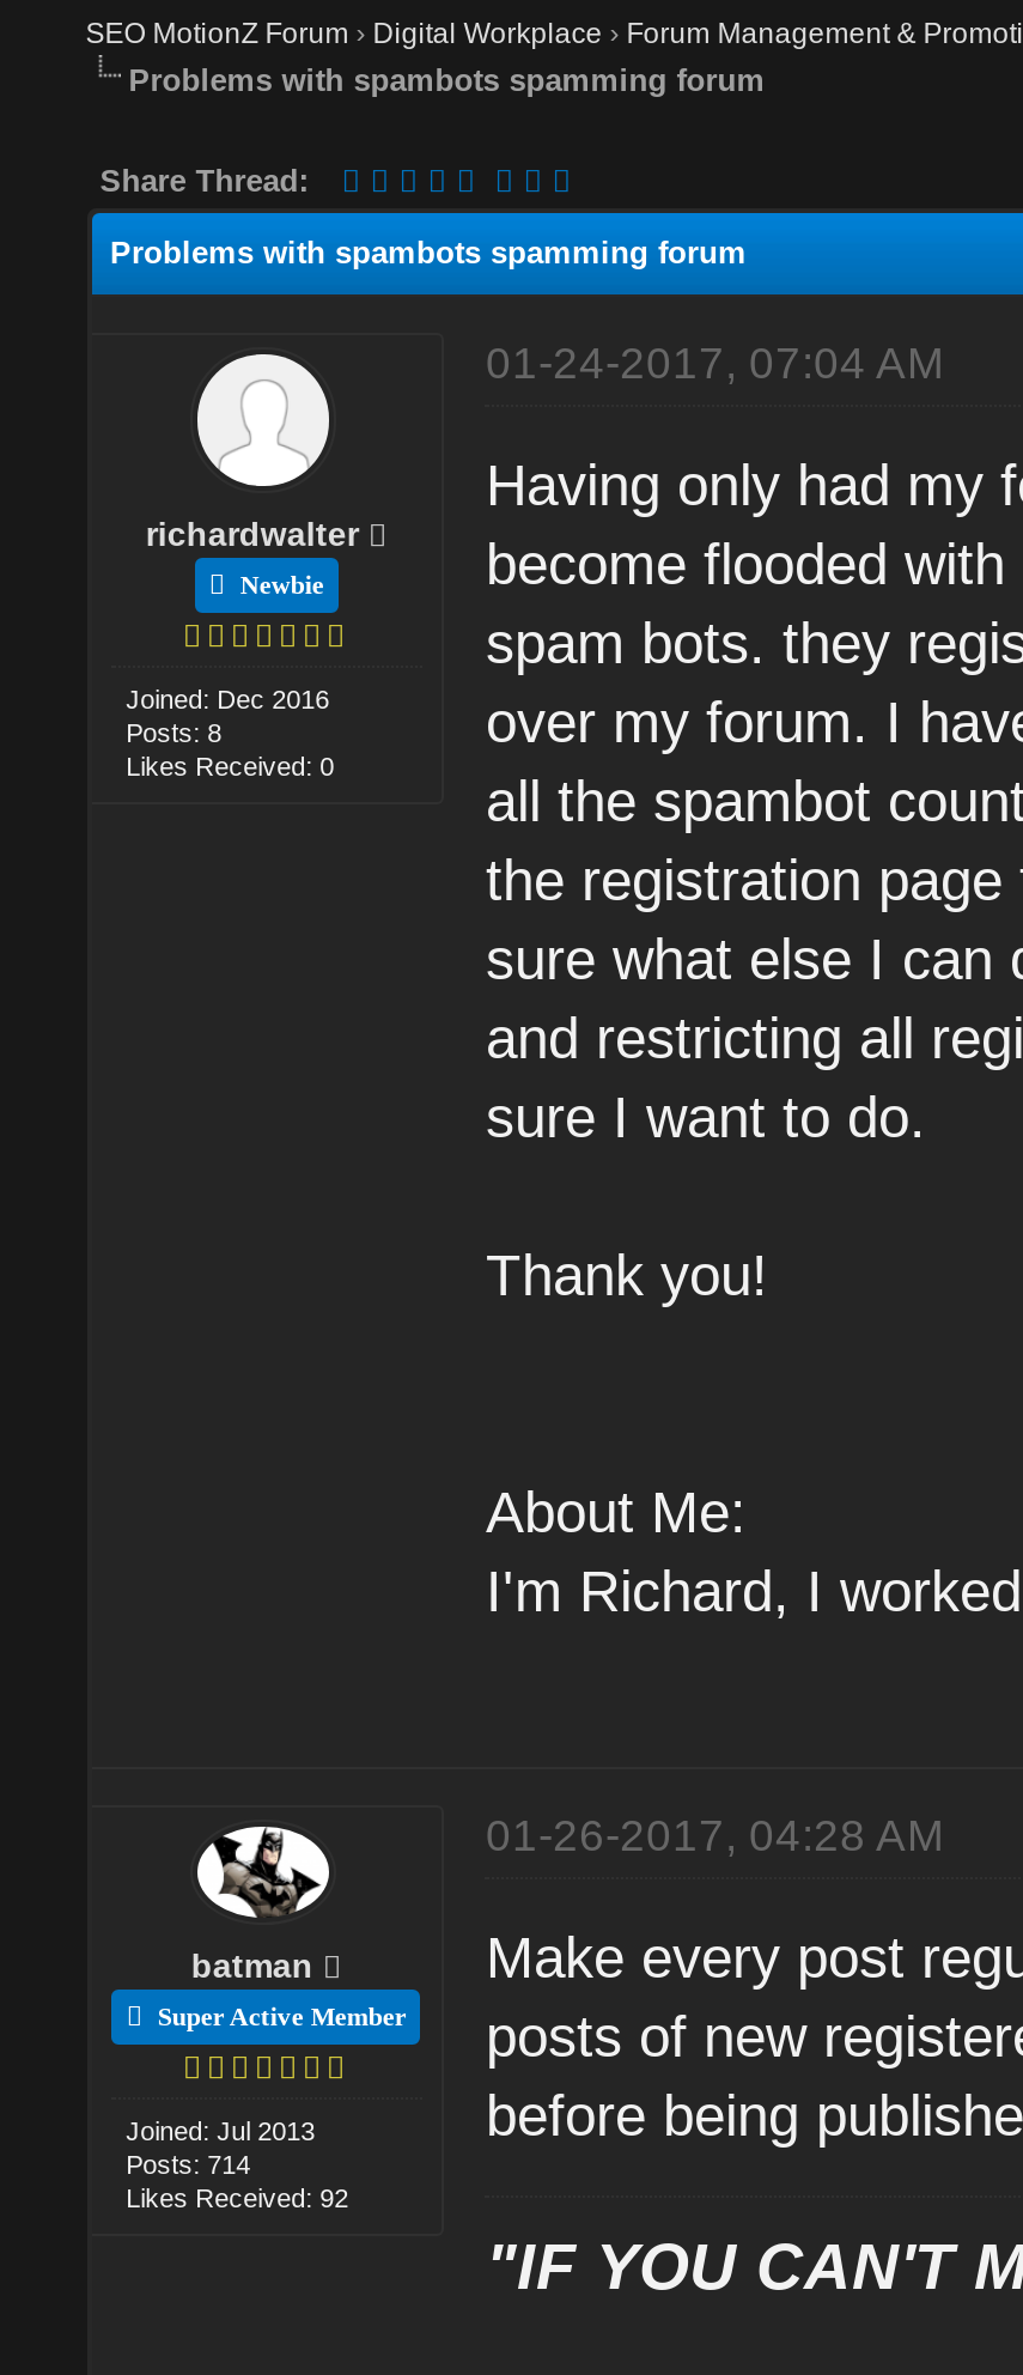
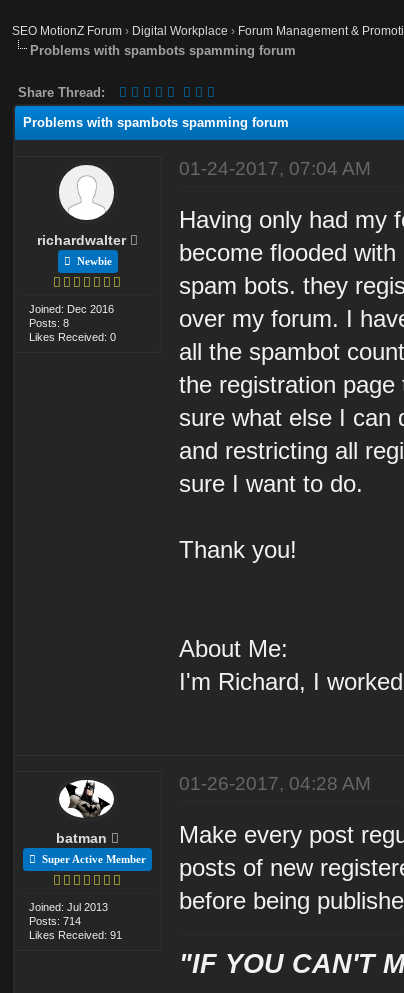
[126,2183,348,2212] Likes Received: 92 -> [29,929,122,941] Likes Received: 91

